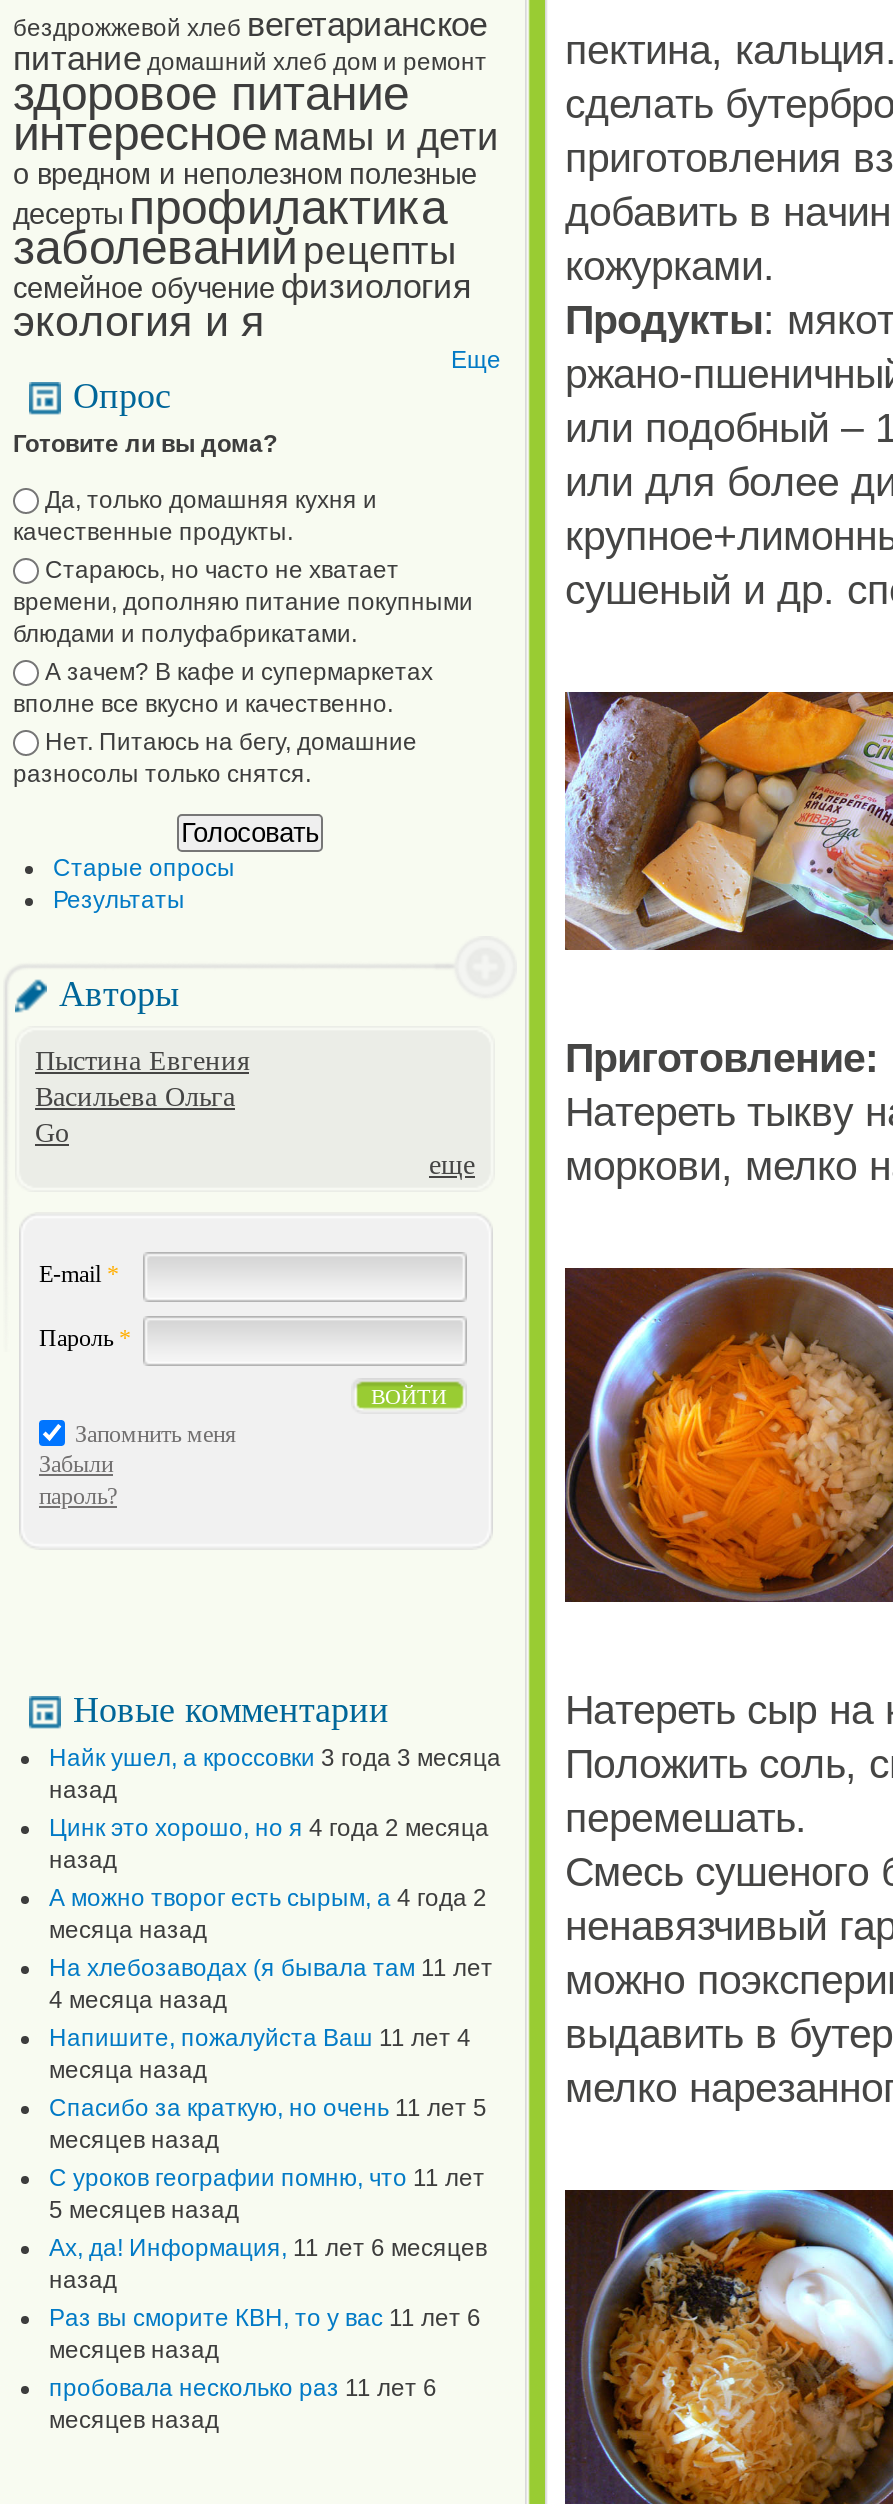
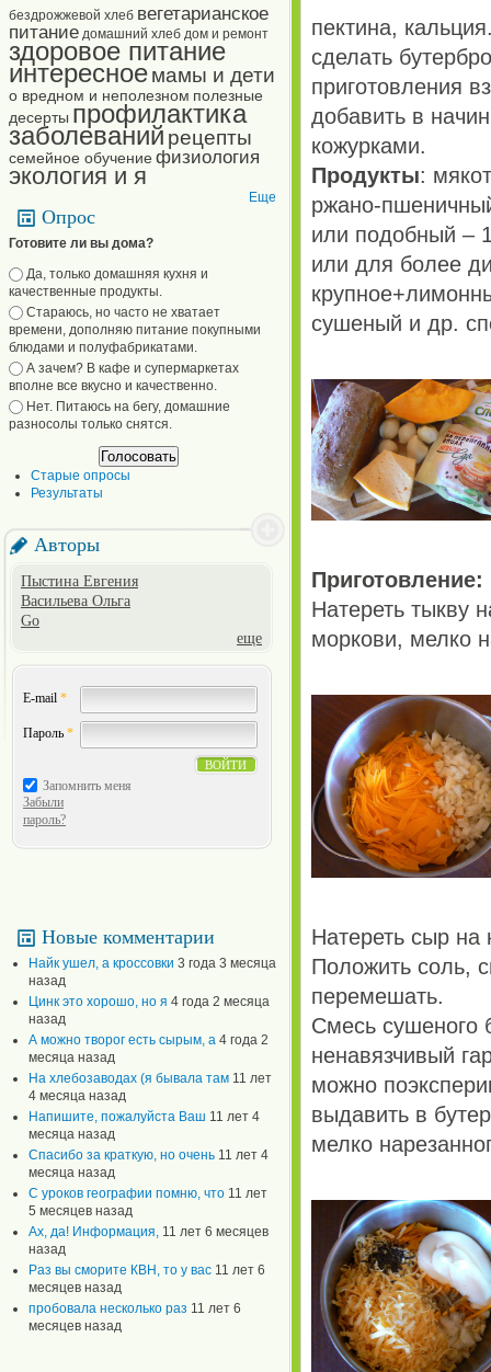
[49,2094,487,2122] Спасибо за краткую, но очень 11 лет 5 -> [28,1147,269,1163] Спасибо за краткую, но очень 11 лет 4
[49,2126,219,2154] месяцев назад -> [28,1165,115,1180] месяца назад

